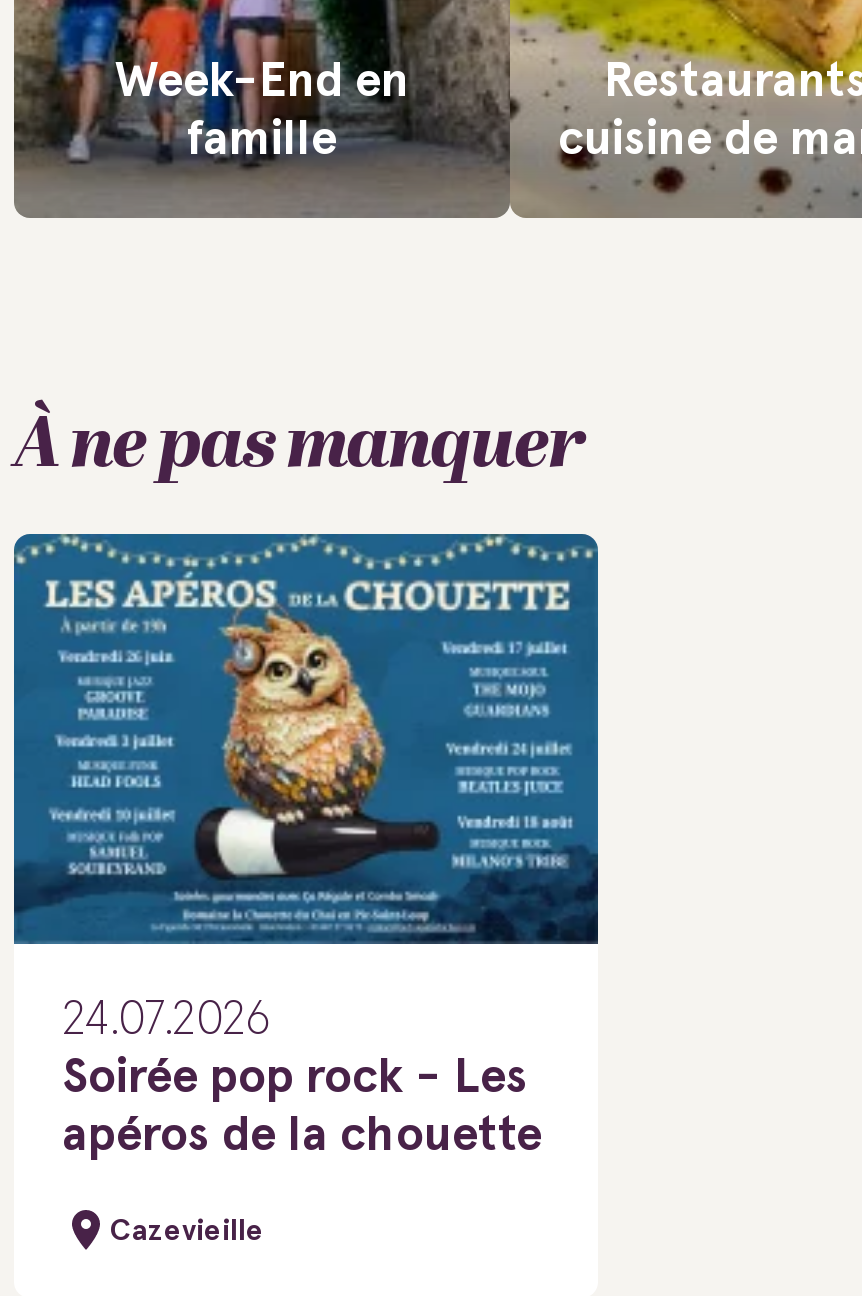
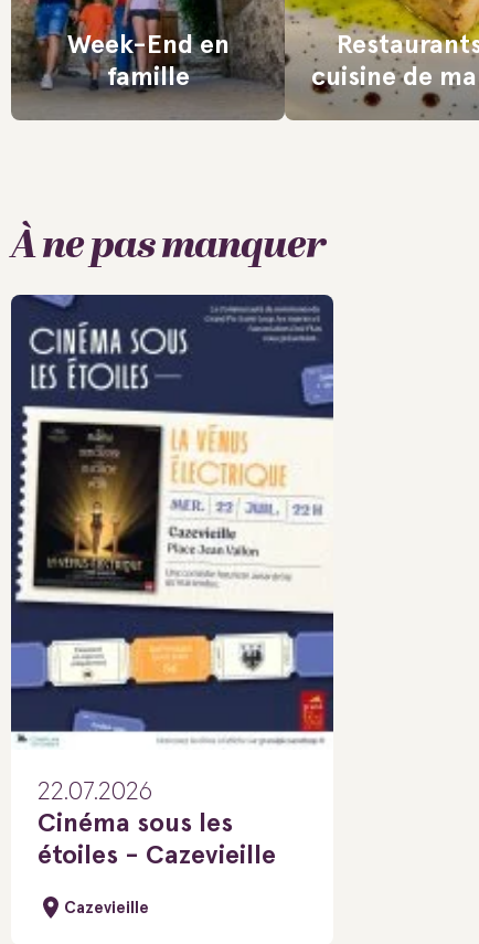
[14,534,600,1160] [image] | 24.07.2026 | Soirée pop rock - Les | apéros de la chouette -> [10,295,333,869] [image] | 22.07.2026 | Cinéma sous les | étoiles - Cazevieille

